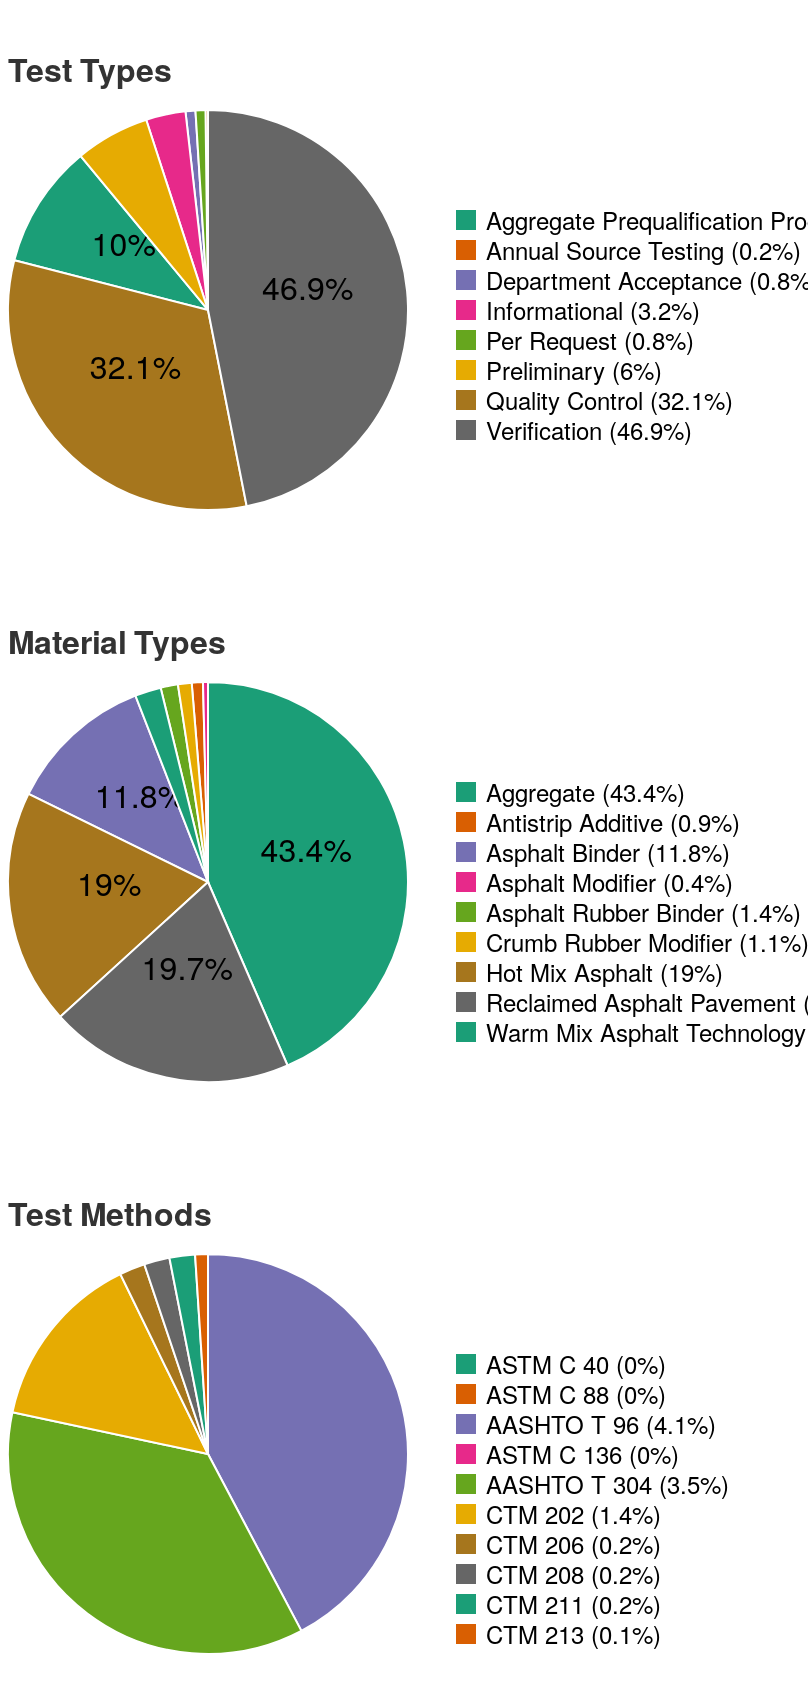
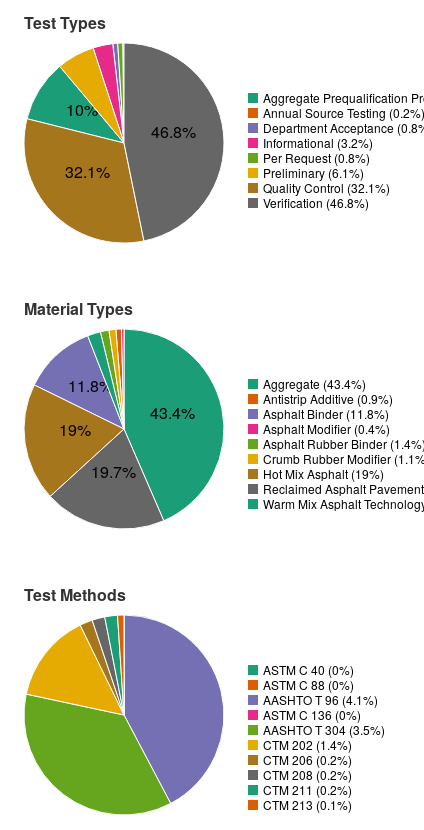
[262,263,353,309] 46.9% -> [151,120,196,143] 46.8%
[486,352,662,387] Preliminary (6%) -> [263,164,364,181] Preliminary (6.1%)
[486,412,692,447] Verification (46.9%) -> [263,194,369,211] Verification (46.8%)

